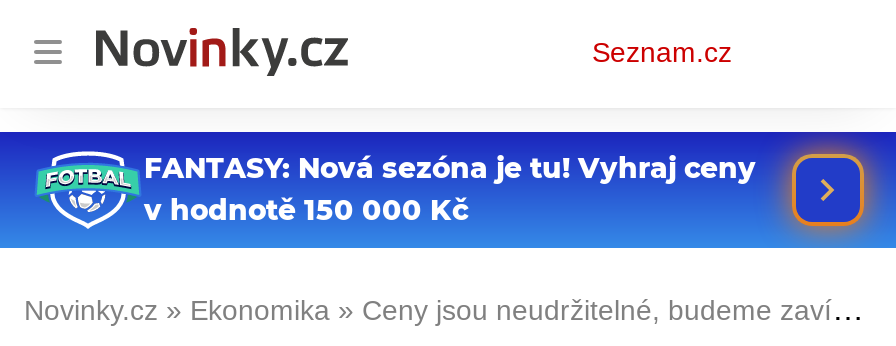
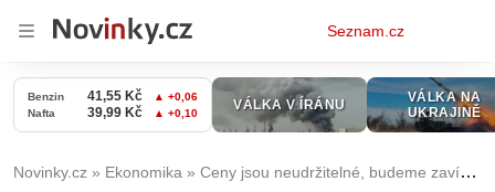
[6,130,890,250] [image] -> [3,75,492,138] [image]

